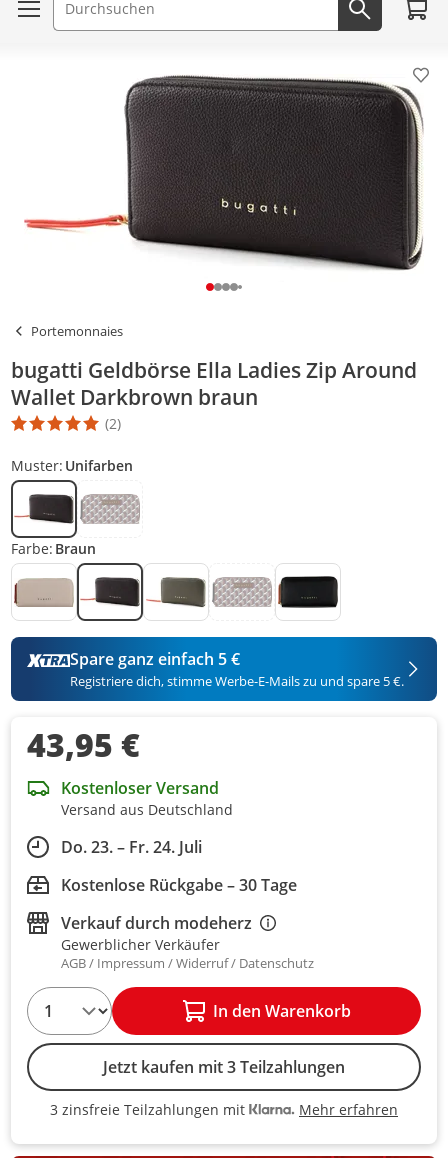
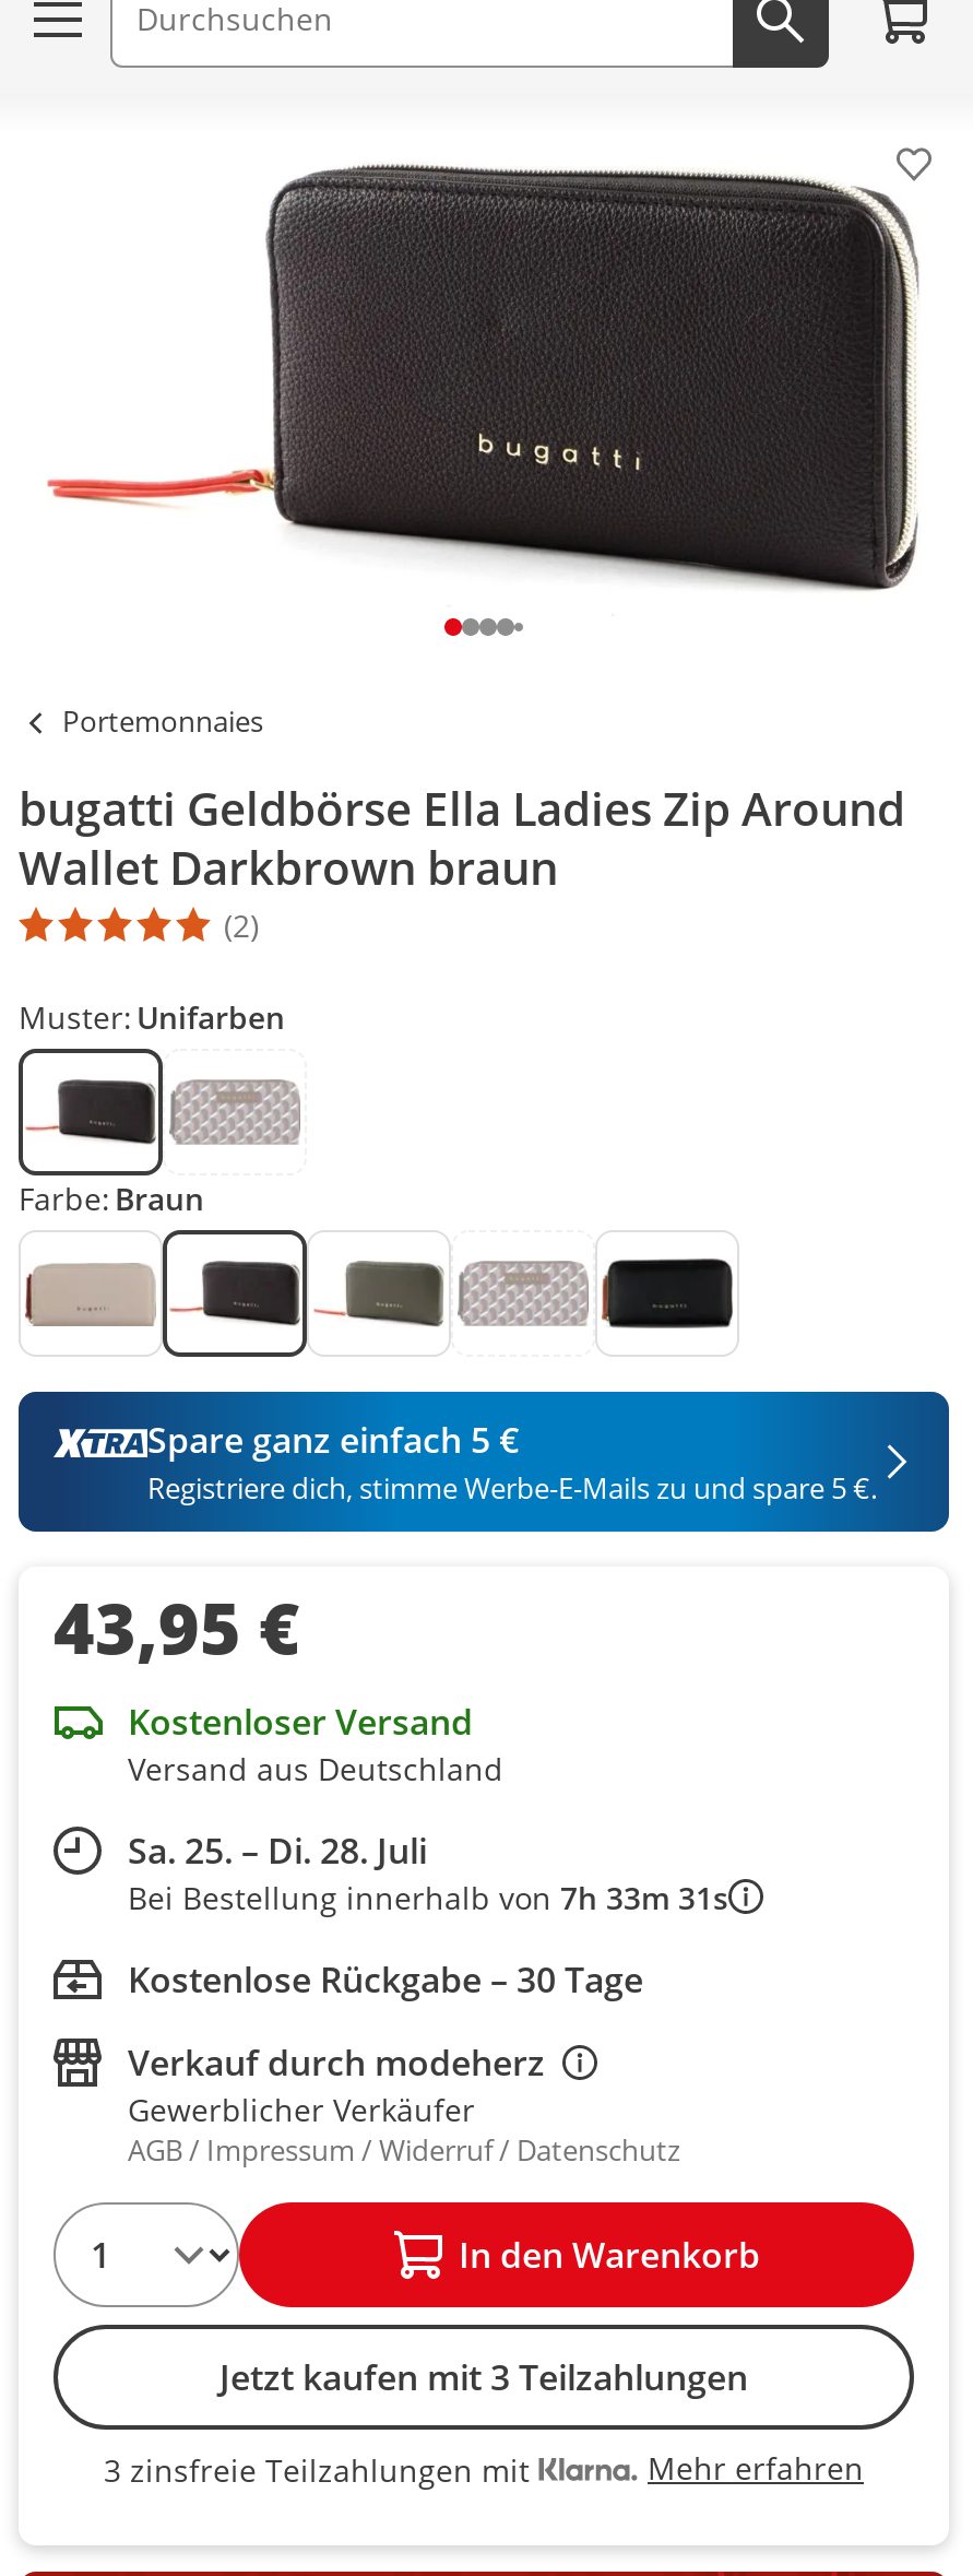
[61,836,202,858] Do. 23. – Fr. 24. Juli -> [128,1826,728,1918] Sa. 25. – Di. 28. Juli | Bei Bestellung innerhalb von 7h 33m 31s

